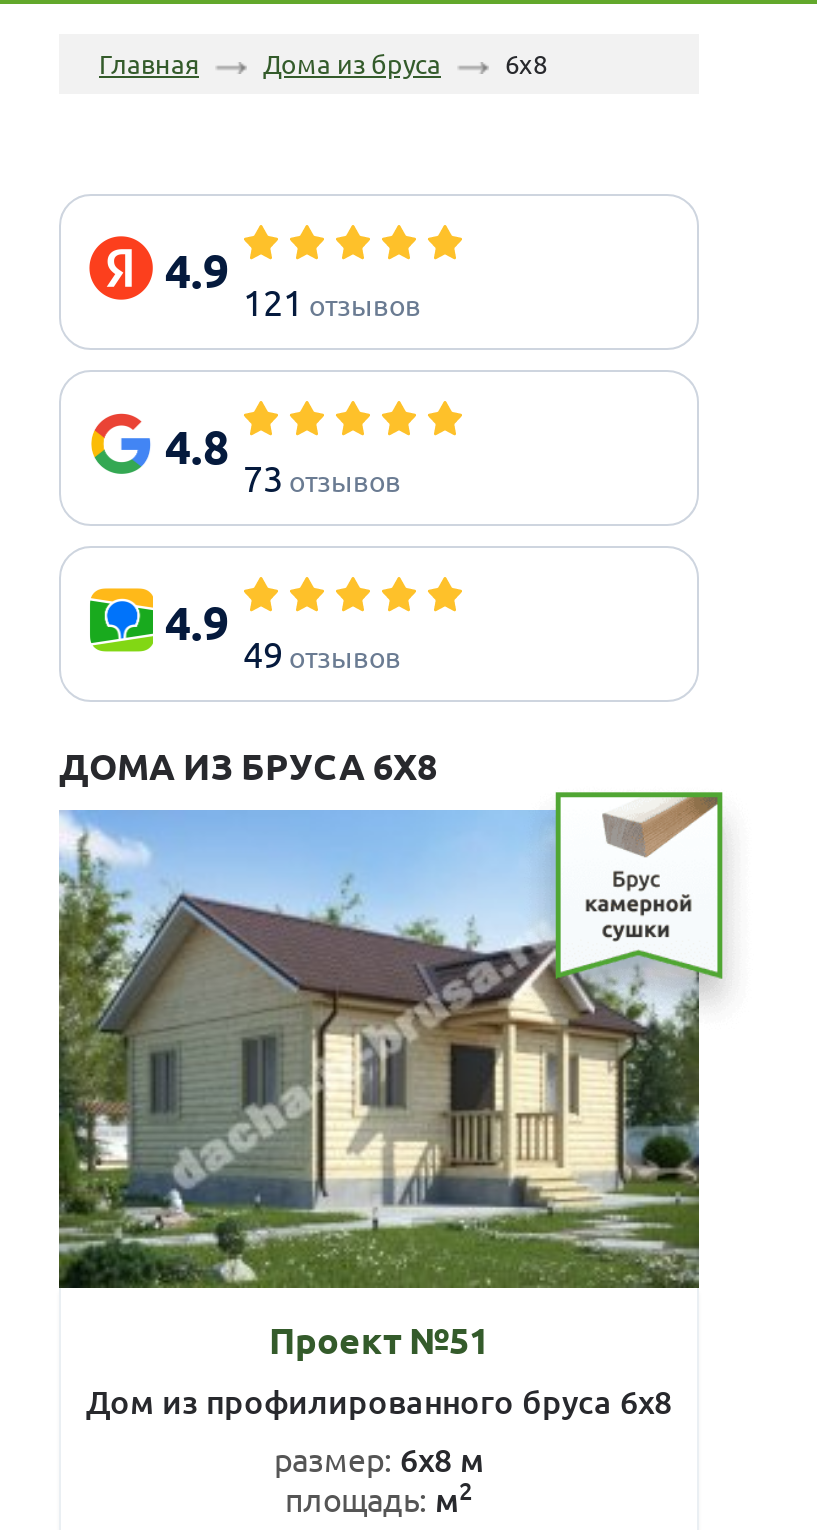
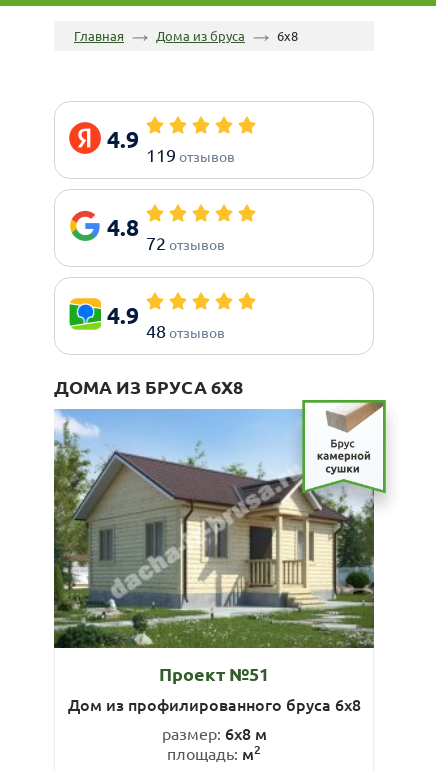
[243,280,421,322] 121 отзывов -> [146,144,235,165] 119 отзывов
[243,456,401,498] 73 отзывов -> [146,232,225,253] 72 отзывов
[243,632,401,674] 49 отзывов -> [146,320,225,341] 48 отзывов

